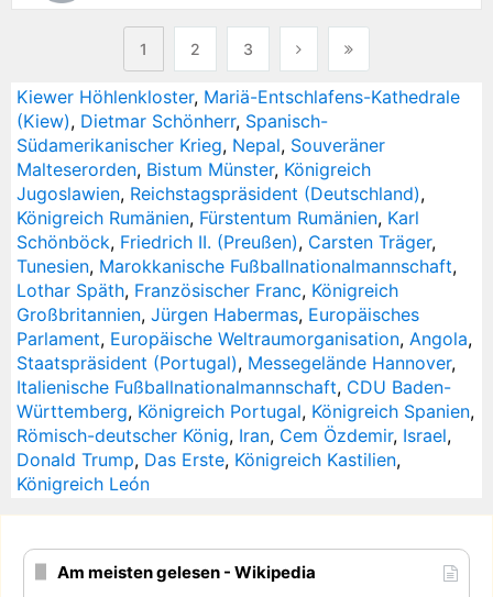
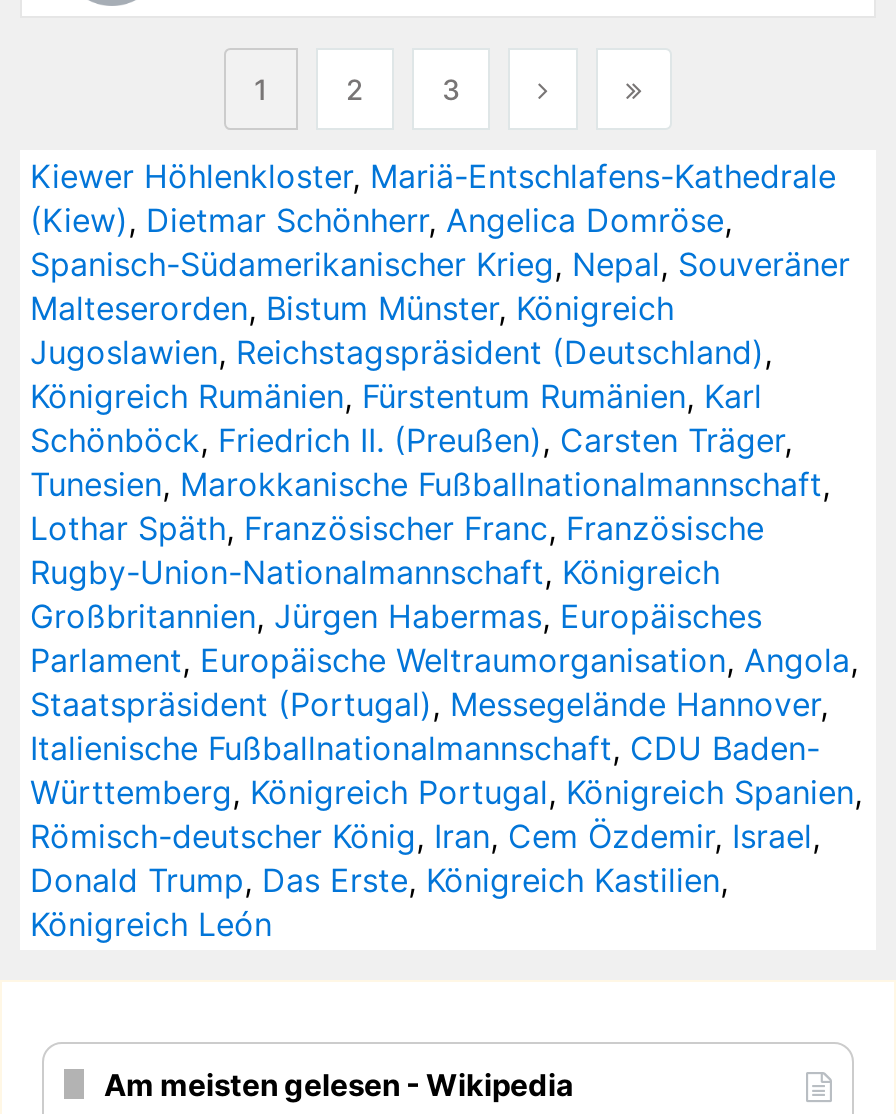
[17,110,385,156] (Kiew), Dietmar Schönherr, Spanisch- | Südamerikanischer Krieg, Nepal, Souveräner -> [30,200,850,284] (Kiew), Dietmar Schönherr, Angelica Domröse, | Spanisch-Südamerikanischer Krieg, Nepal, Souveräner
[17,279,398,301] Lothar Späth, Französischer Franc, Königreich -> [30,508,764,592] Lothar Späth, Französischer Franc, Französische | Rugby-Union-Nationalmannschaft, Königreich

